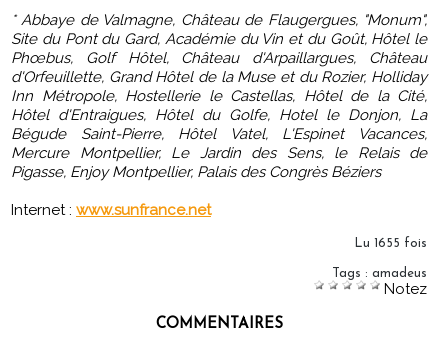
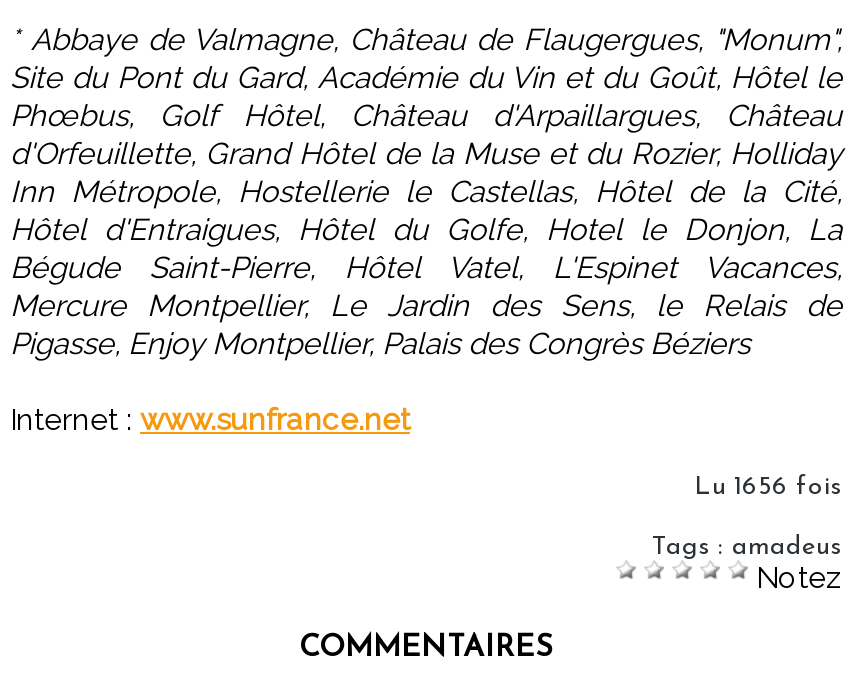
[354,236,427,249] Lu 1655 fois -> [694,473,842,499] Lu 1656 fois

